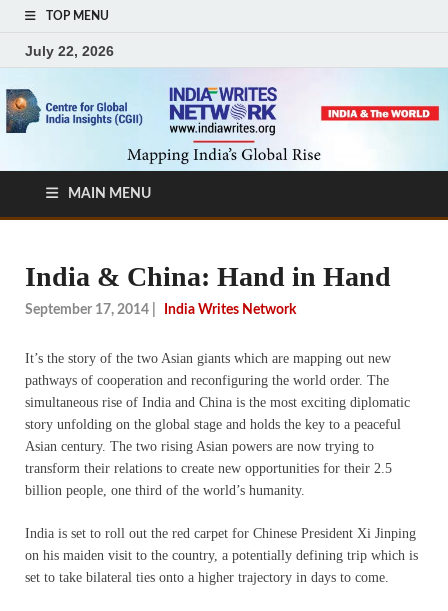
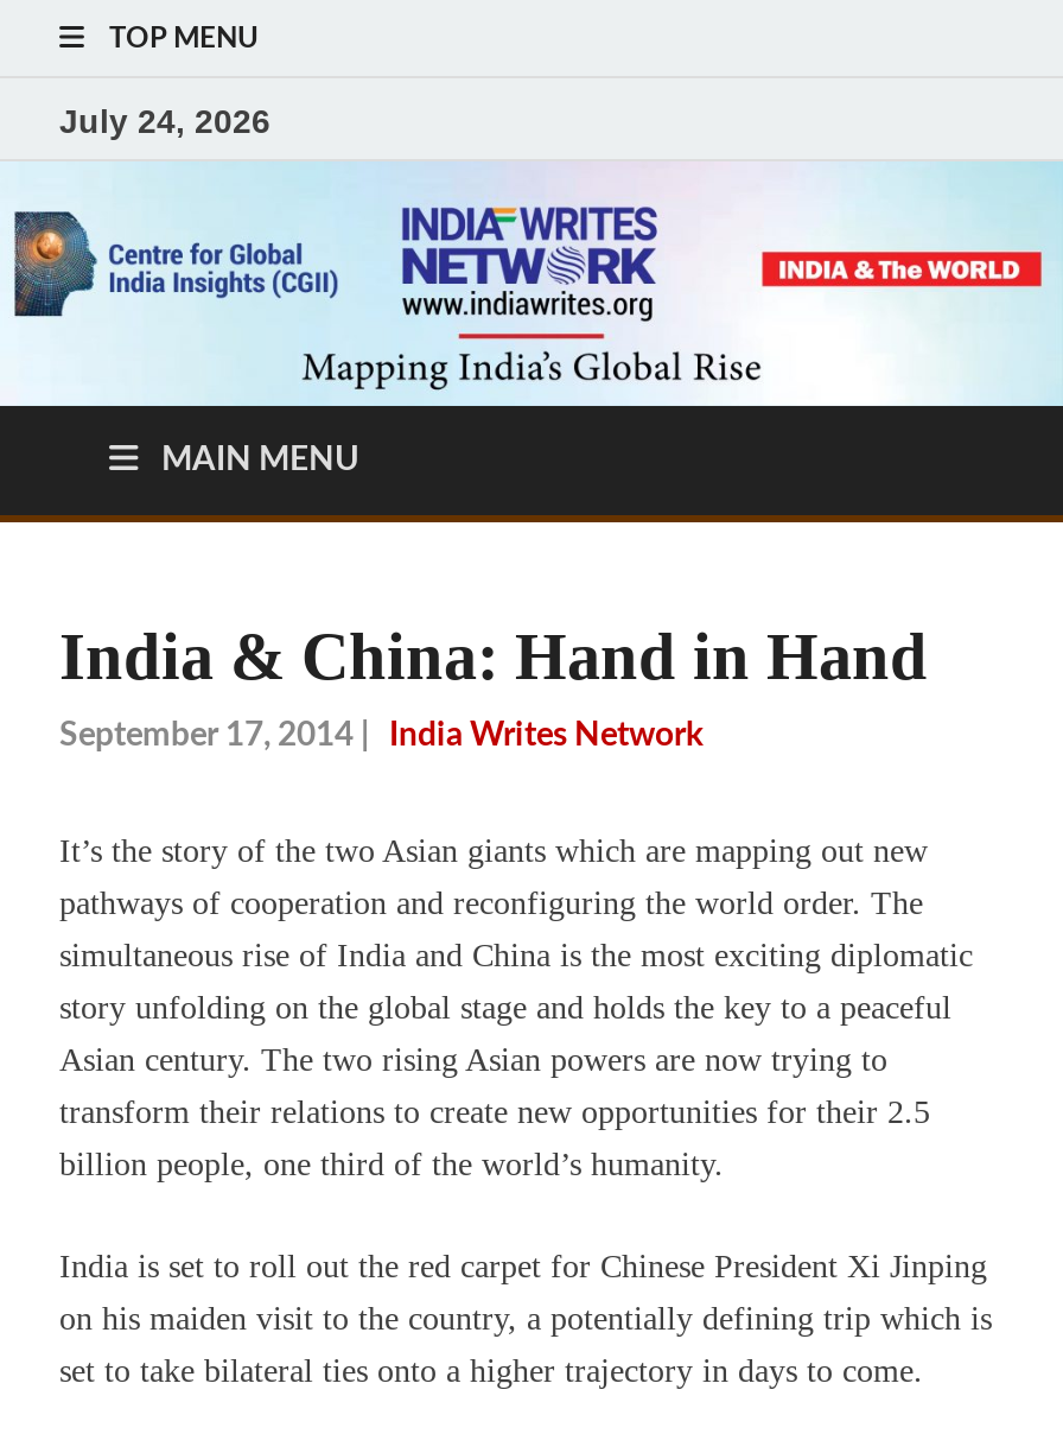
[25,42,114,58] July 22, 2026 -> [59,101,270,139] July 24, 2026

